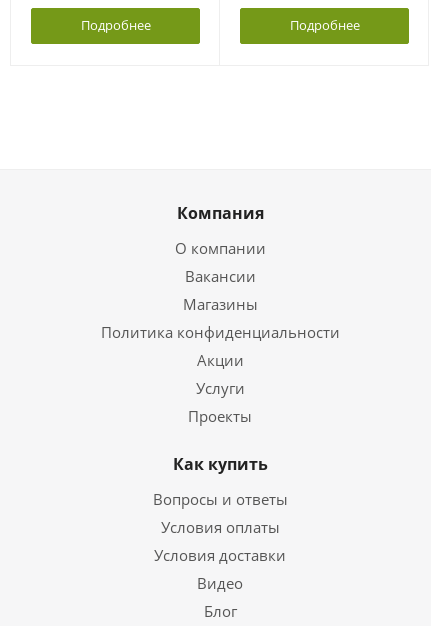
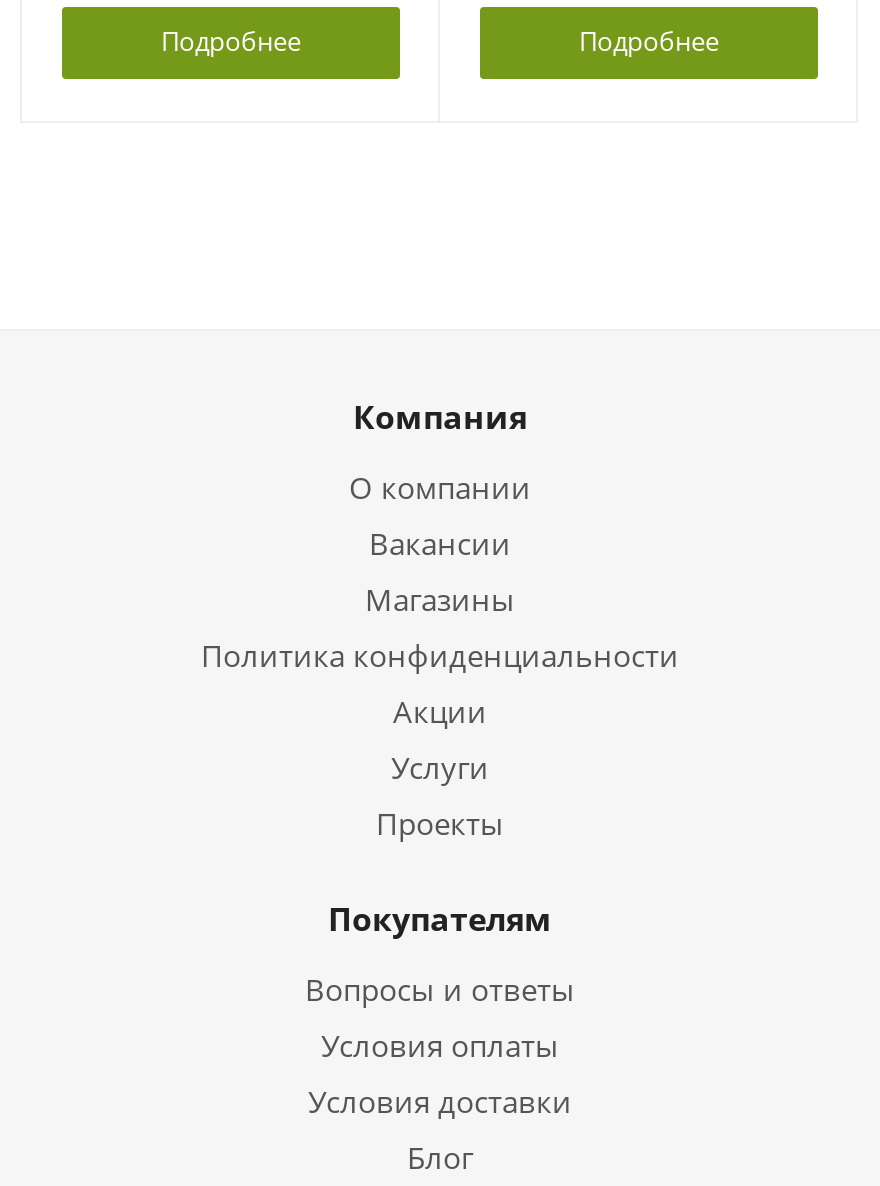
[172,453,267,475] Как купить -> [328,897,552,941] Покупателям
[197,573,243,593] Видео -> none

